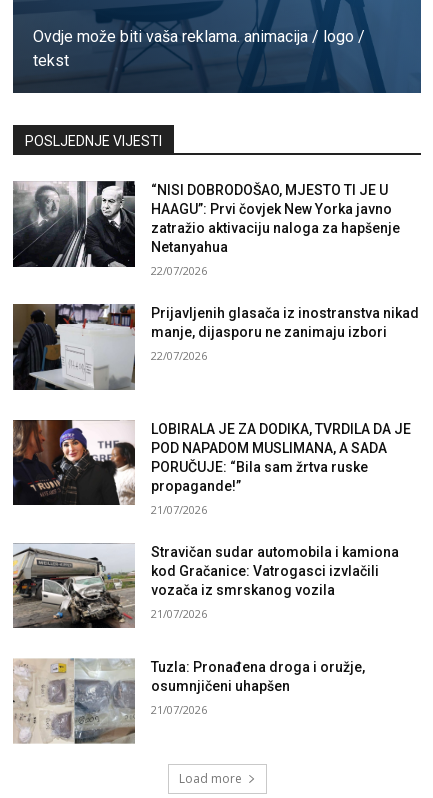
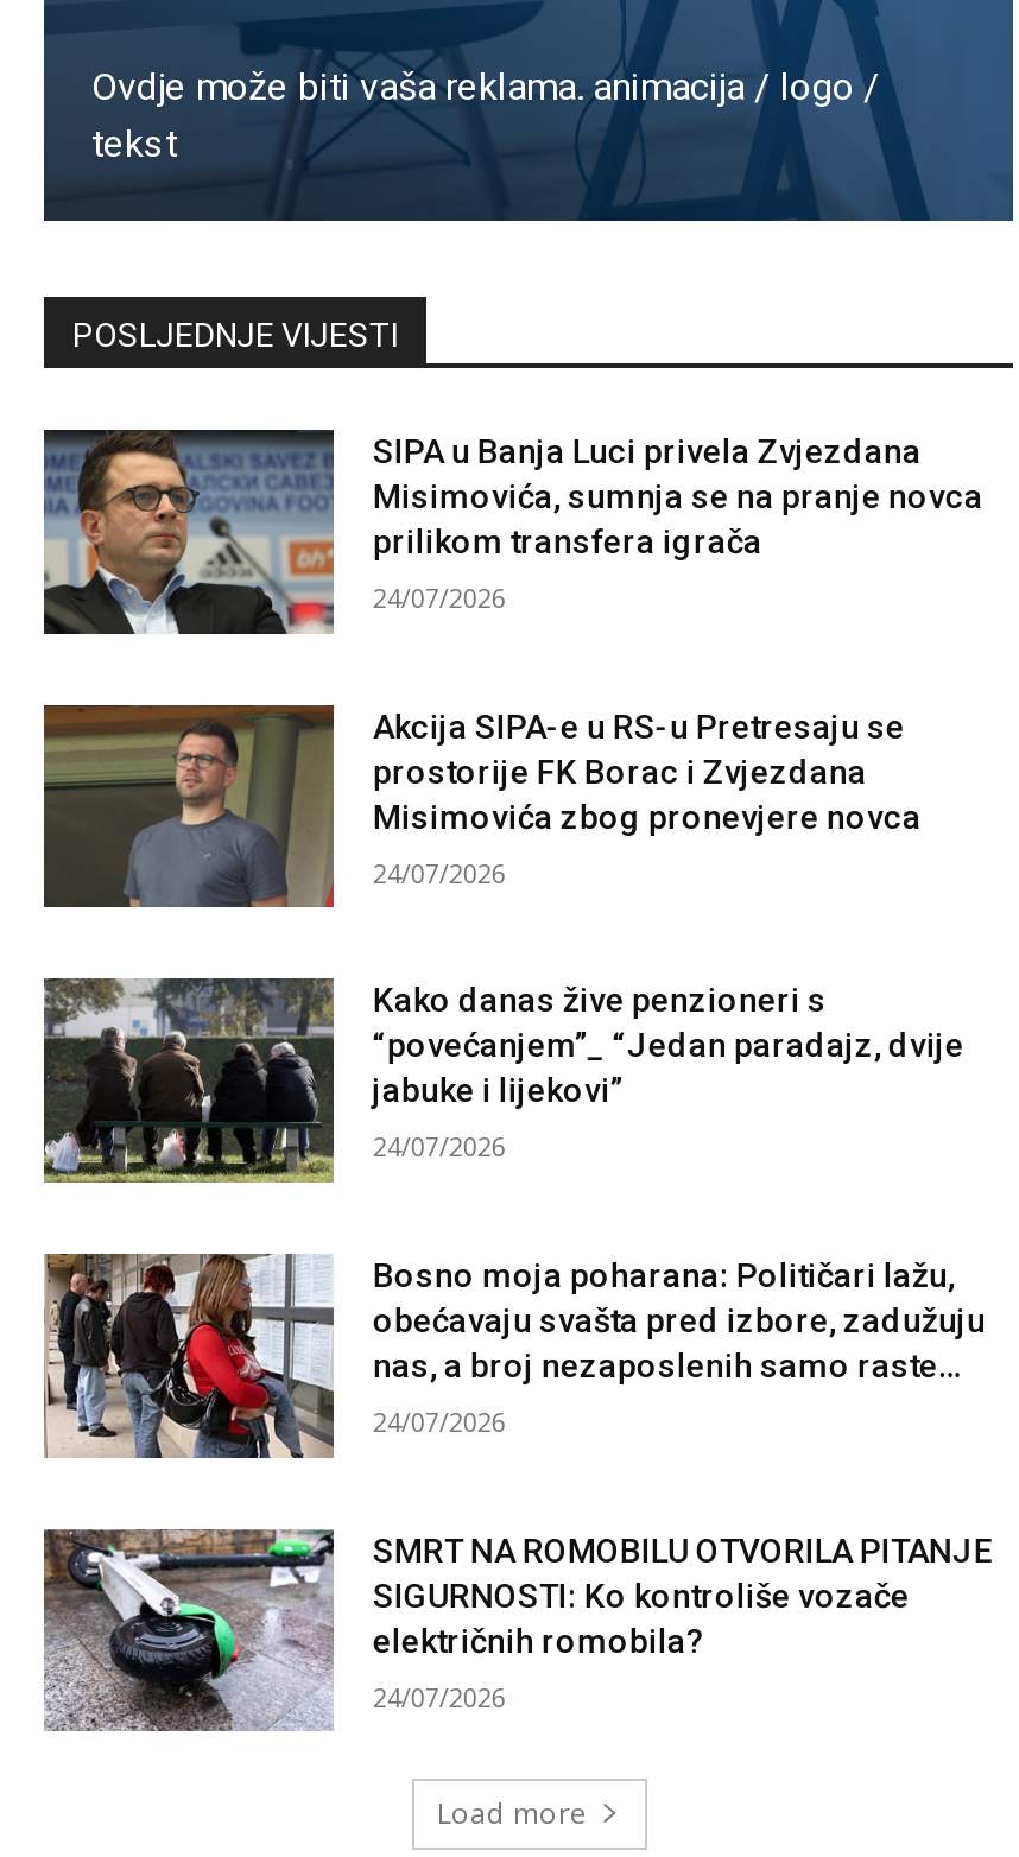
[13,181,400,268] [image] | “NISI DOBRODOŠAO, MJESTO TI JE U | HAAGU”: Prvi čovjek New Yorka javno | zatražio aktivaciju naloga za hapšenje | Netanyahua -> [44,427,983,634] [image] | SIPA u Banja Luci privela Zvjezdana | Misimovića, sumnja se na pranje novca | prilikom transfera igrača
[151,263,207,278] 22/07/2026 -> [373,580,506,615] 24/07/2026
[13,303,419,391] [image] | Prijavljenih glasača iz inostranstva nikad | manje, dijasporu ne zanimaju izbori -> [44,703,921,910] [image] | Akcija SIPA-e u RS-u Pretresaju se | prostorije FK Borac i Zvjezdana | Misimovića zbog pronevjere novca
[151,348,207,363] 22/07/2026 -> [373,854,506,890] 24/07/2026
[13,419,411,506] [image] | LOBIRALA JE ZA DODIKA, TVRDILA DA JE | POD NAPADOM MUSLIMANA, A SADA | PORUČUJE: “Bila sam žrtva ruske | propagande!” -> [42,976,964,1185] [image] | Kako danas žive penzioneri s | “povećanjem”_ “Jedan paradajz, dvije | jabuke i lijekovi”
[151,502,207,517] 21/07/2026 -> [373,1129,506,1165] 24/07/2026
[13,543,399,629] [image] | Stravičan sudar automobila i kamiona | kod Gračanice: Vatrogasci izvlačili | vozača iz smrskanog vozila -> [44,1251,986,1460] [image] | Bosno moja poharana: Političari lažu, | obećavaju svašta pred izbore, zadužuju | nas, a broj nezaposlenih samo raste…
[151,606,207,621] 21/07/2026 -> [373,1404,506,1439] 24/07/2026
[14,659,365,744] [image] | Tuzla: Pronađena droga i oružje, | osumnjičeni uhapšen -> [44,1527,993,1731] [image] | SMRT NA ROMOBILU OTVORILA PITANJE | SIGURNOSTI: Ko kontroliše vozače | električnih romobila?
[151,702,207,717] 21/07/2026 -> [373,1678,506,1714] 24/07/2026

